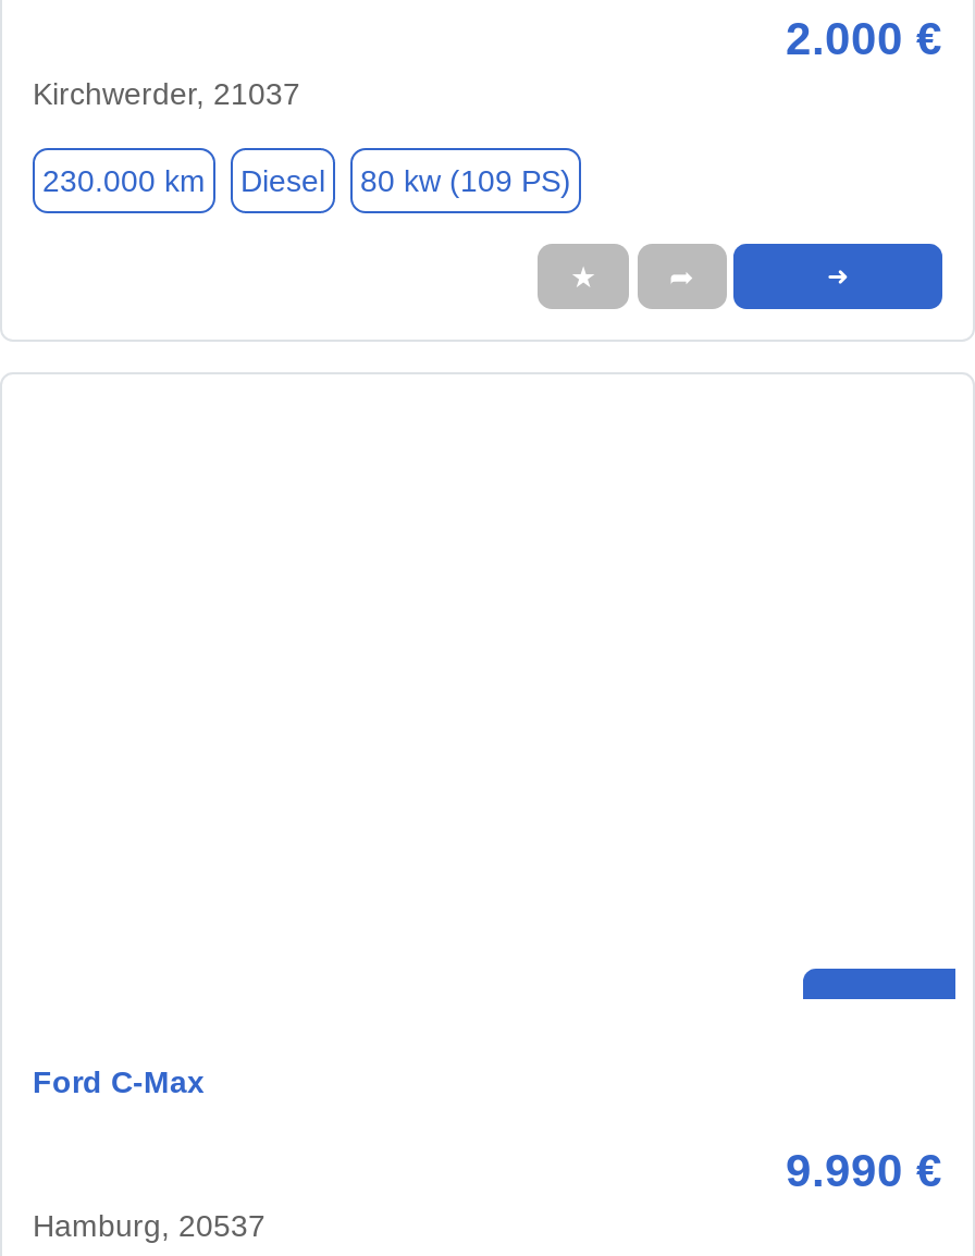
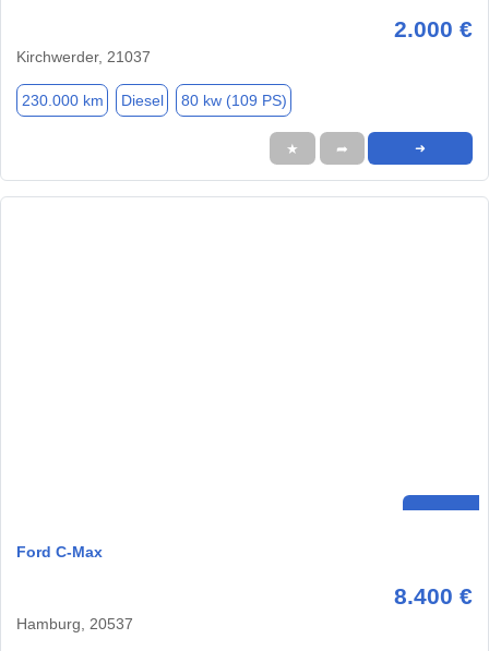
[786,1145,942,1195] 9.990 € -> [394,583,473,608] 8.400 €

